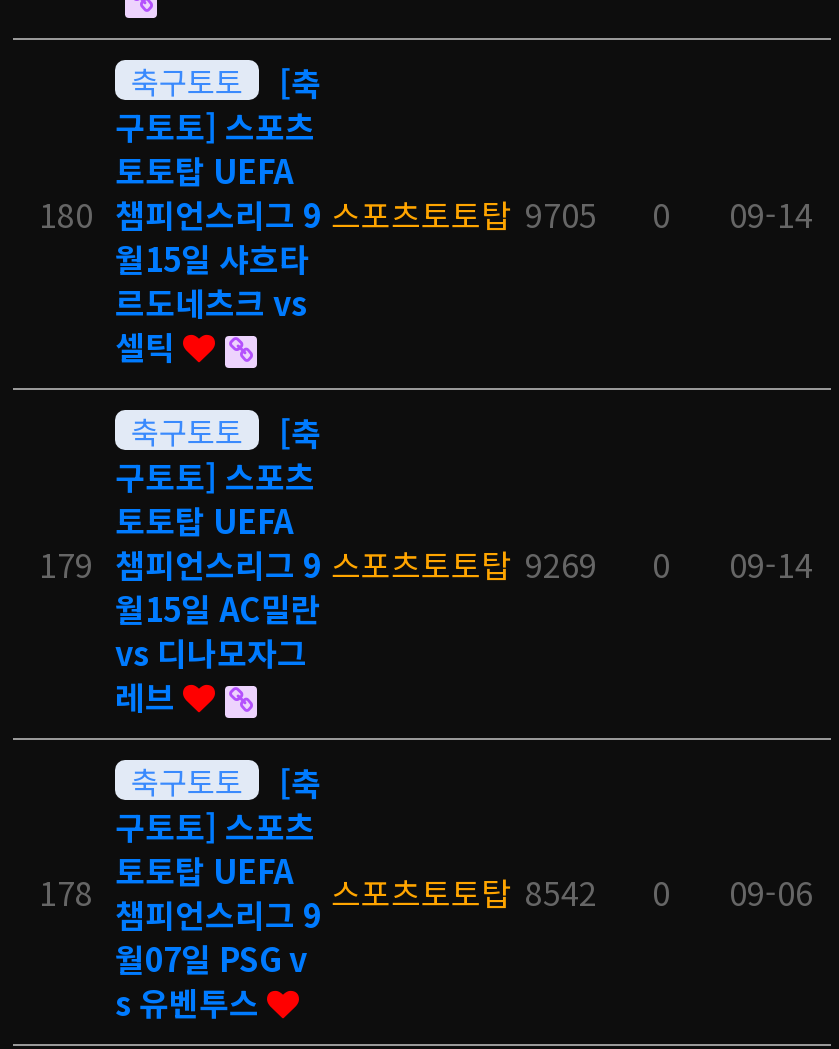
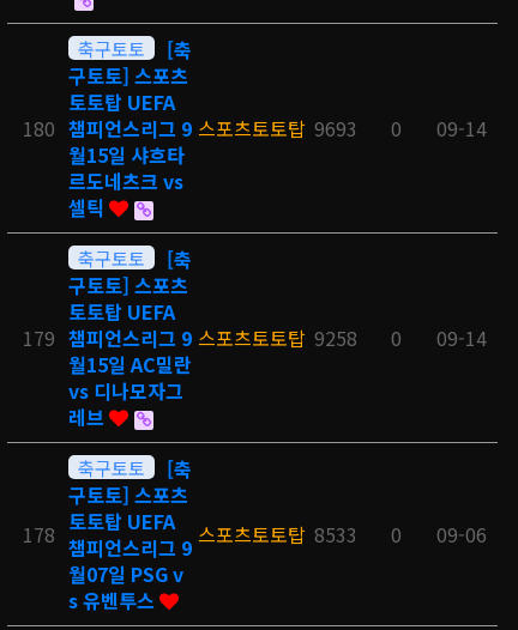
[331,190,597,238] 스포츠토토탑 9705 -> [198,114,357,143] 스포츠토토탑 9693
[331,540,597,588] 스포츠토토탑 9269 -> [198,324,357,352] 스포츠토토탑 9258
[331,868,597,916] 스포츠토토탑 8542 -> [198,520,357,549] 스포츠토토탑 8533

